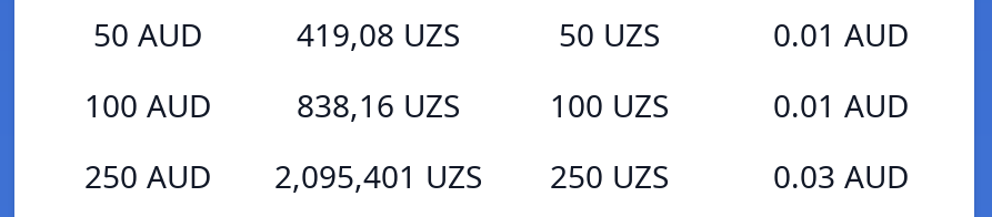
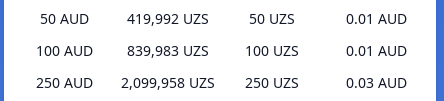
[297,14,461,56] 419,08 UZS -> [127,9,209,28] 419,992 UZS
[297,85,461,127] 838,16 UZS -> [127,41,209,60] 839,983 UZS
[84,155,670,198] 250 AUD 2,095,401 UZS 250 UZS -> [35,73,299,92] 250 AUD 2,099,958 UZS 250 UZS

